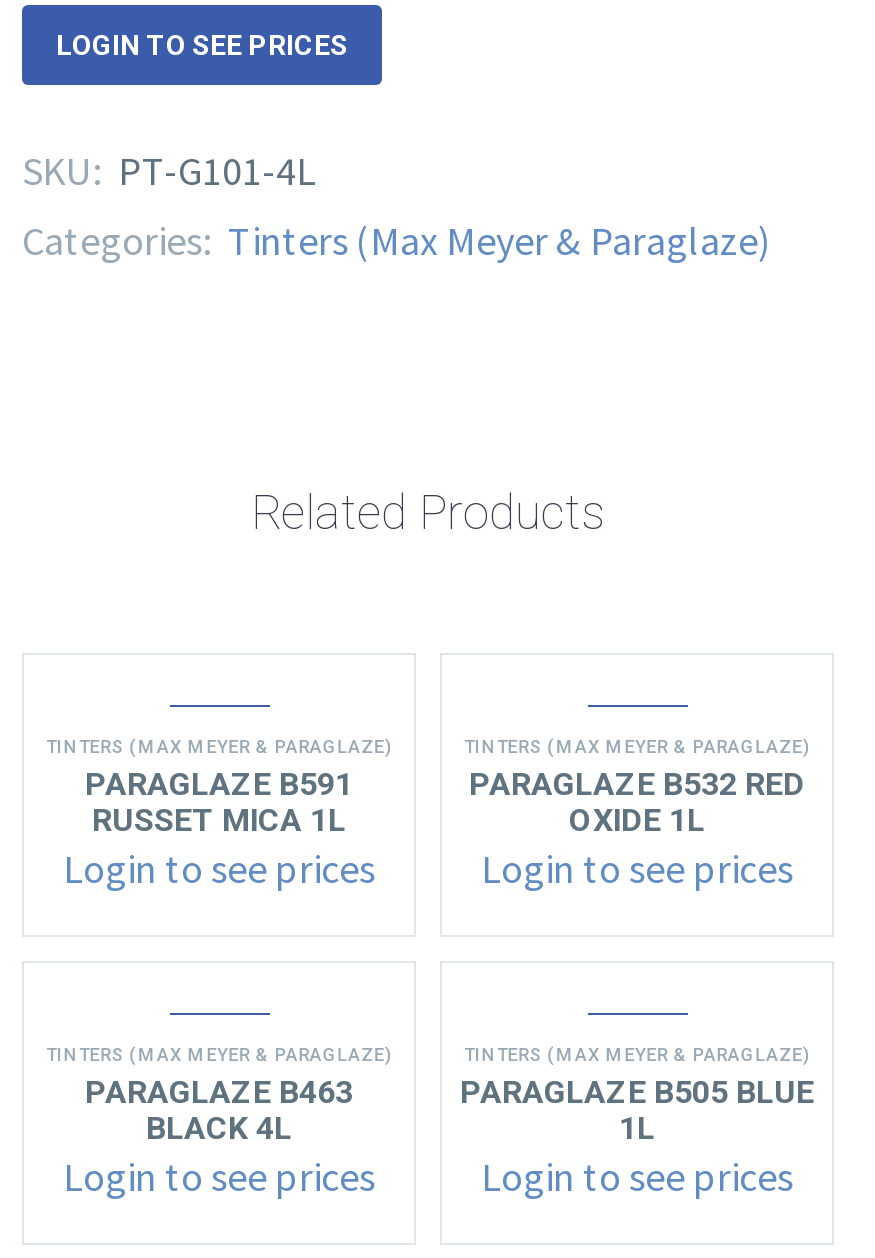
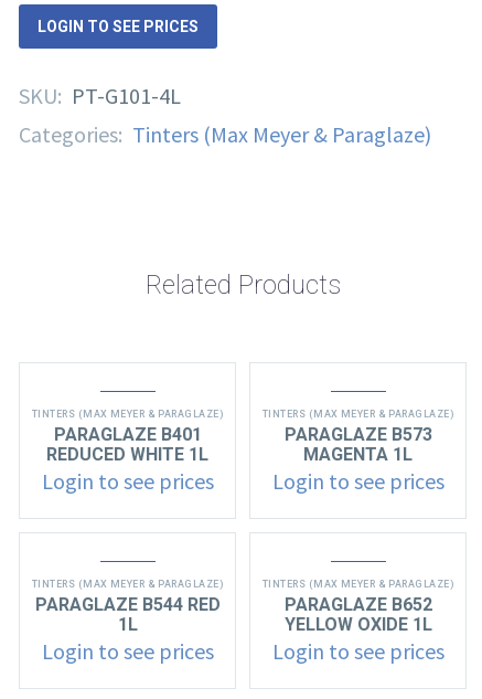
[85,766,353,804] PARAGLAZE B591 -> [53,424,201,445] PARAGLAZE B401
[469,766,805,840] PARAGLAZE B532 RED | OXIDE 1L -> [284,424,432,465] PARAGLAZE B573 | MAGENTA 1L
[92,802,346,840] RUSSET MICA 1L -> [46,444,208,465] REDUCED WHITE 1L
[85,1074,353,1148] PARAGLAZE B463 | BLACK 4L -> [35,594,220,635] PARAGLAZE B544 RED | 1L
[460,1074,814,1148] PARAGLAZE B505 BLUE | 1L -> [284,594,432,635] PARAGLAZE B652 | YELLOW OXIDE 1L

